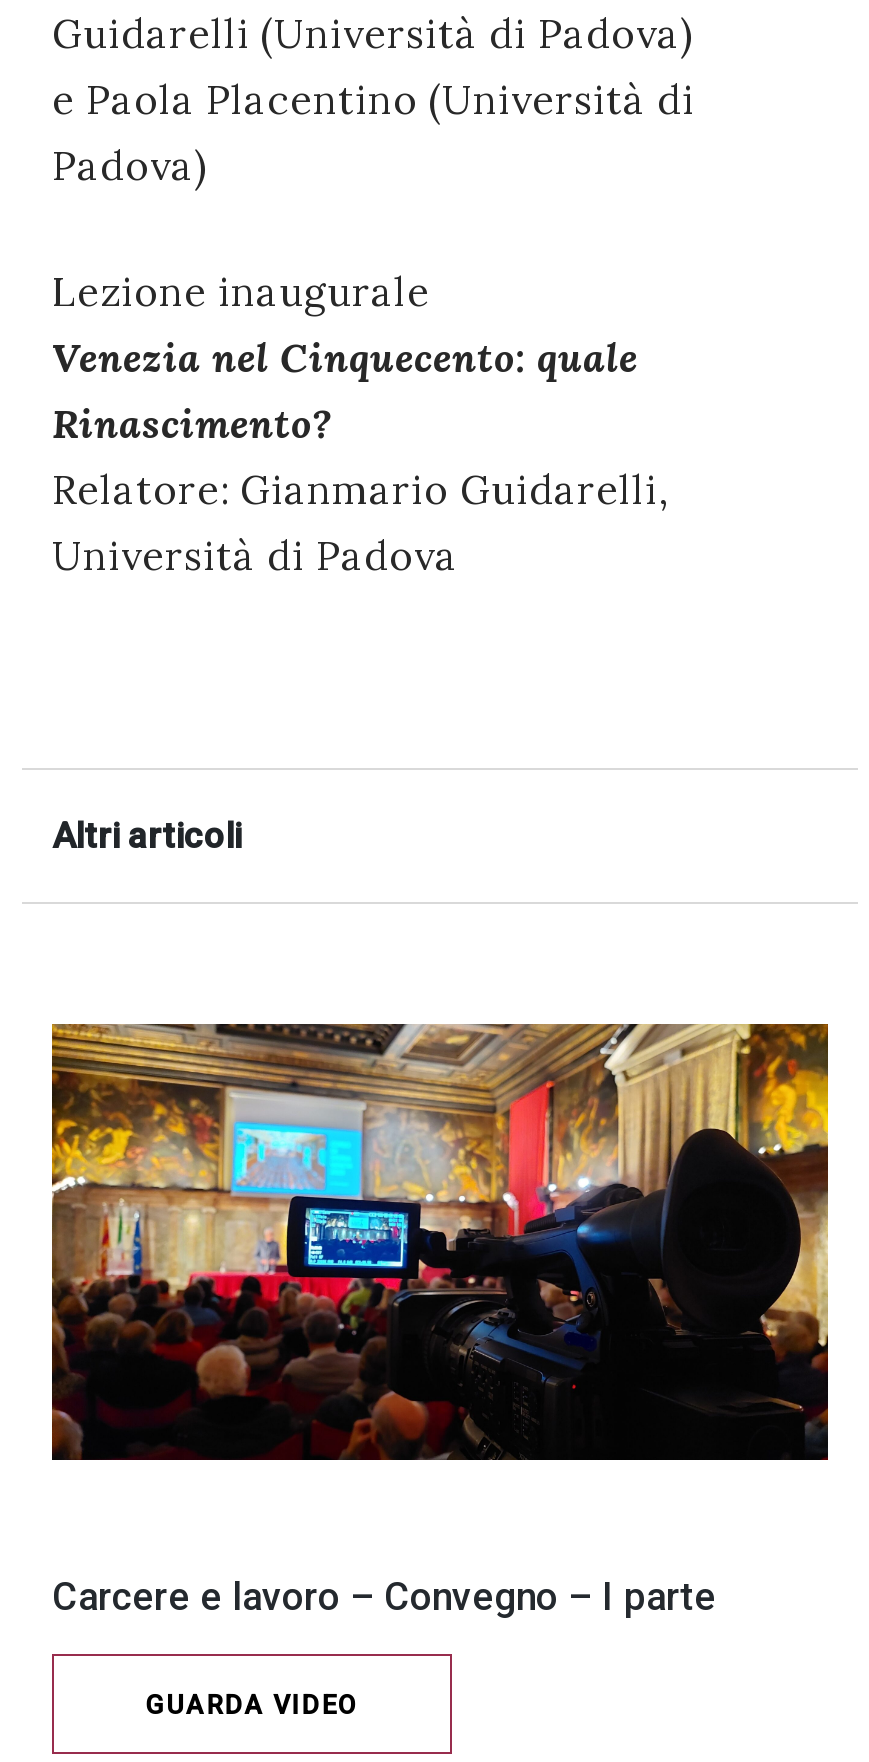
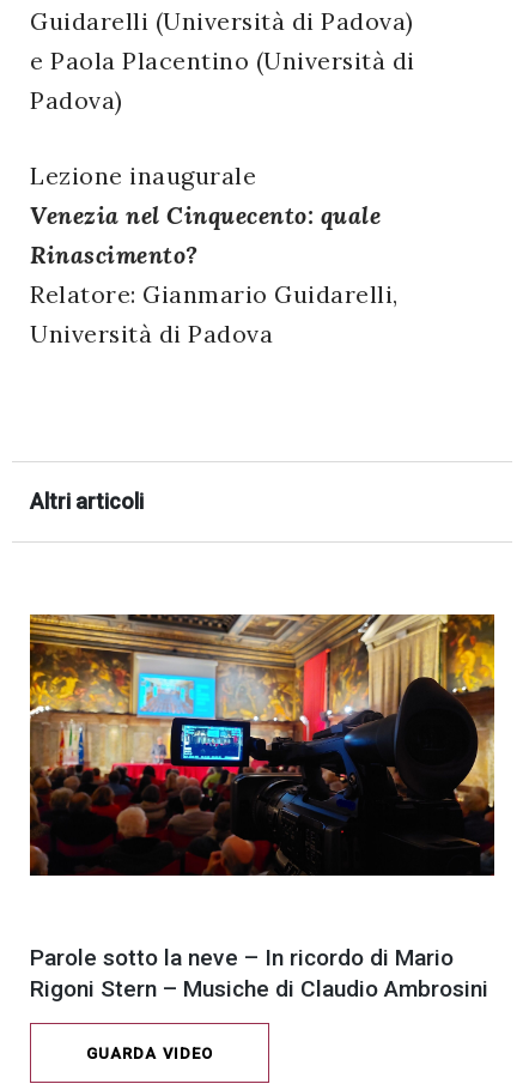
[52,1573,716,1619] Carcere e lavoro – Convegno – I parte -> [30,943,488,1002] Parole sotto la neve – In ricordo di Mario | Rigoni Stern – Musiche di Claudio Ambrosini

